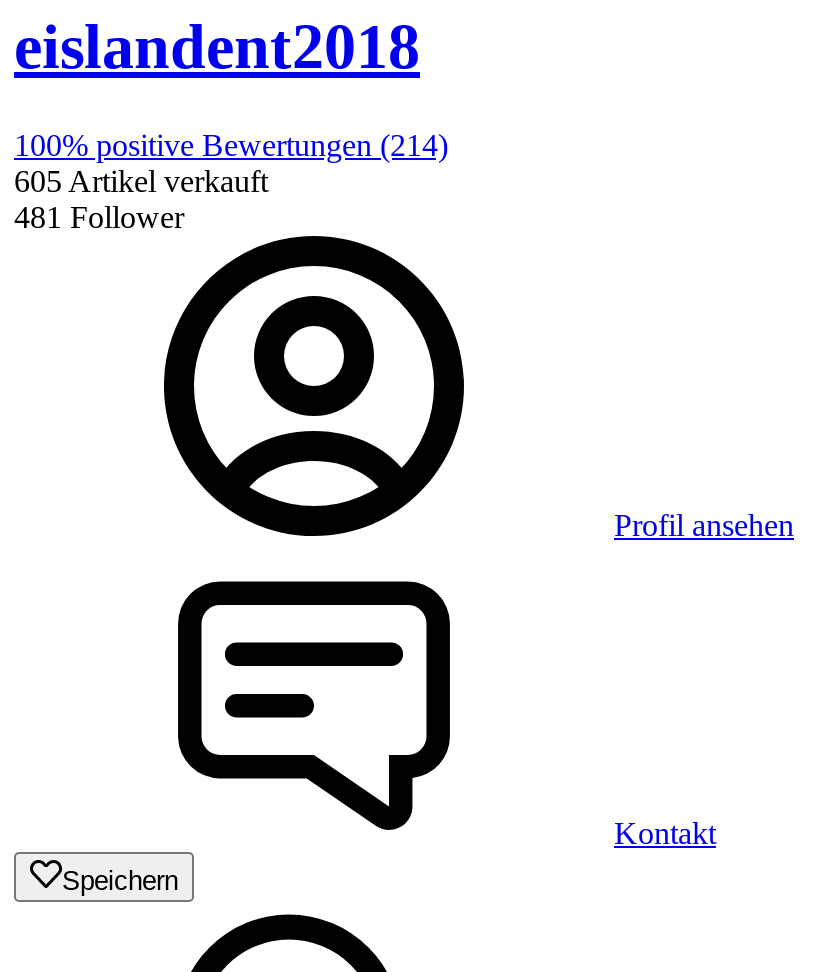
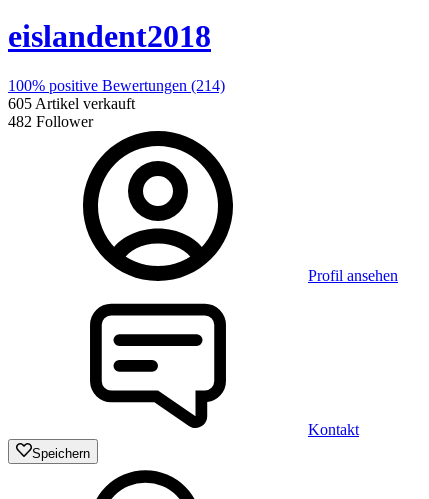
[14,199,184,233] 481 Follower -> [8,113,93,130] 482 Follower

